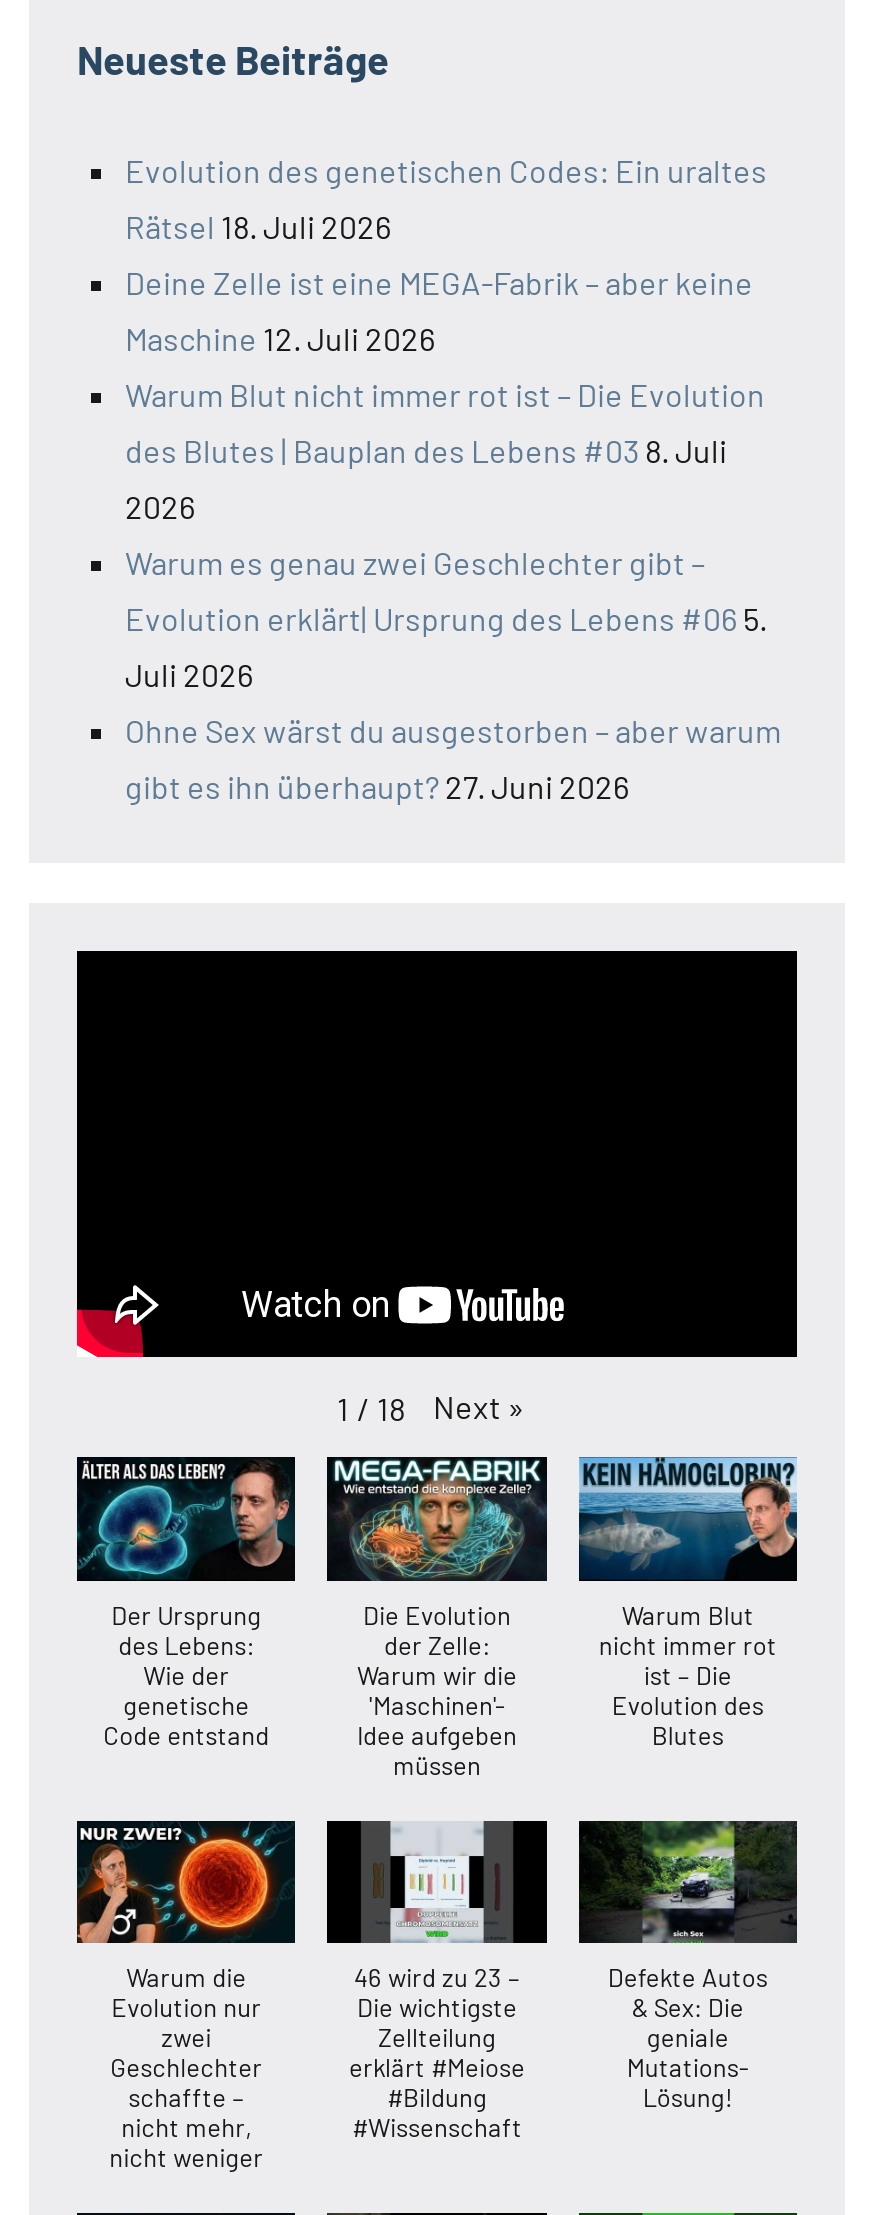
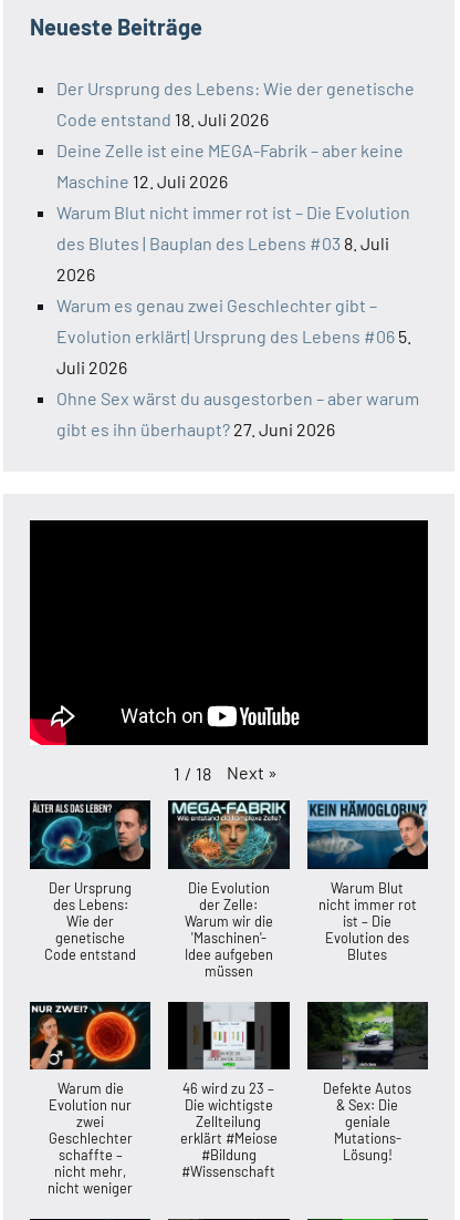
[125,151,767,189] Evolution des genetischen Codes: Ein uraltes -> [56,77,415,98] Der Ursprung des Lebens: Wie der genetische
[125,207,391,245] Rätsel 18. Juli 2026 -> [56,108,269,129] Code entstand 18. Juli 2026

